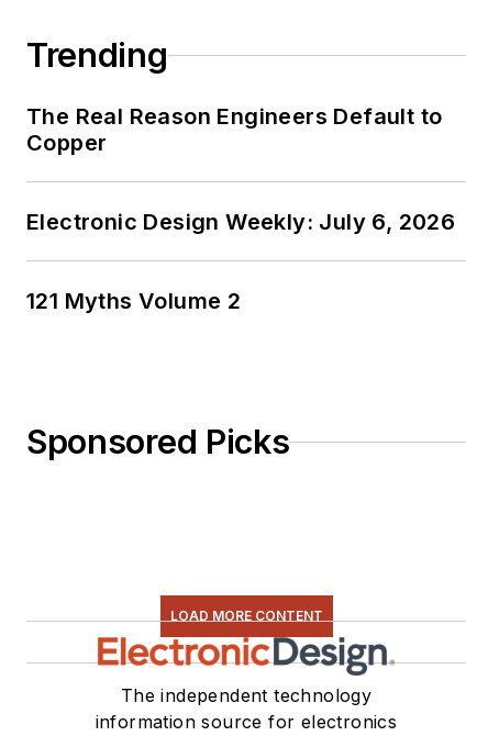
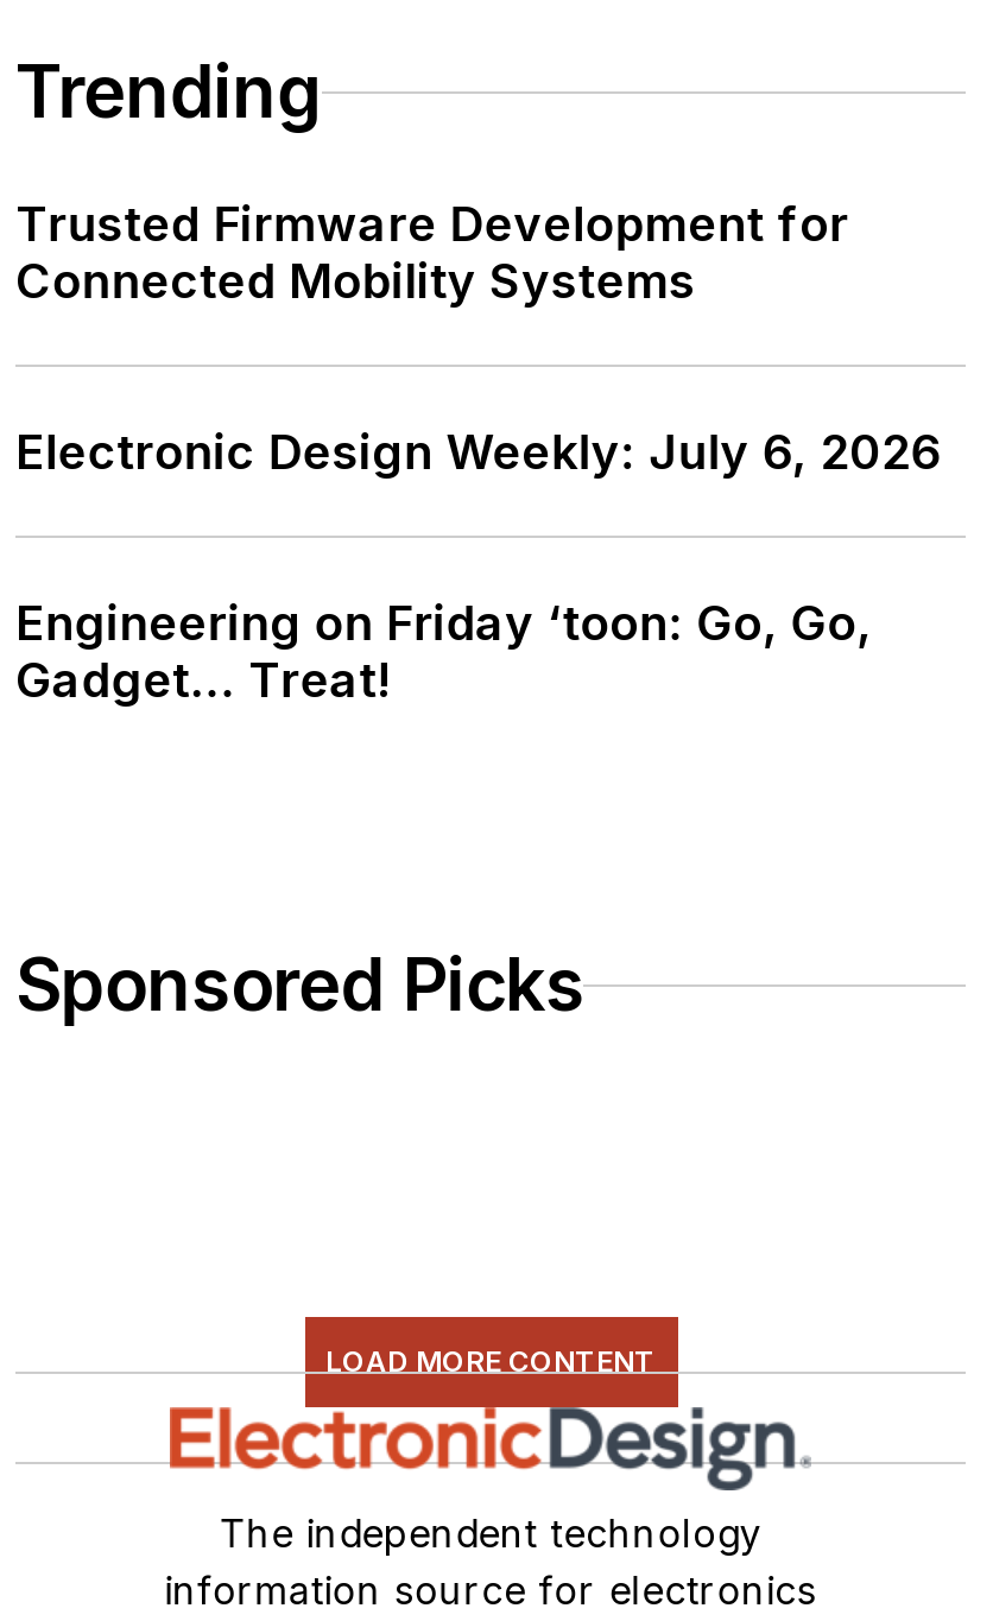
[26,103,442,156] The Real Reason Engineers Default to | Copper -> [15,196,849,310] Trusted Firmware Development for | Connected Mobility Systems
[26,288,241,314] 121 Myths Volume 2 -> [15,595,872,709] Engineering on Friday ‘toon: Go, Go, | Gadget... Treat!

